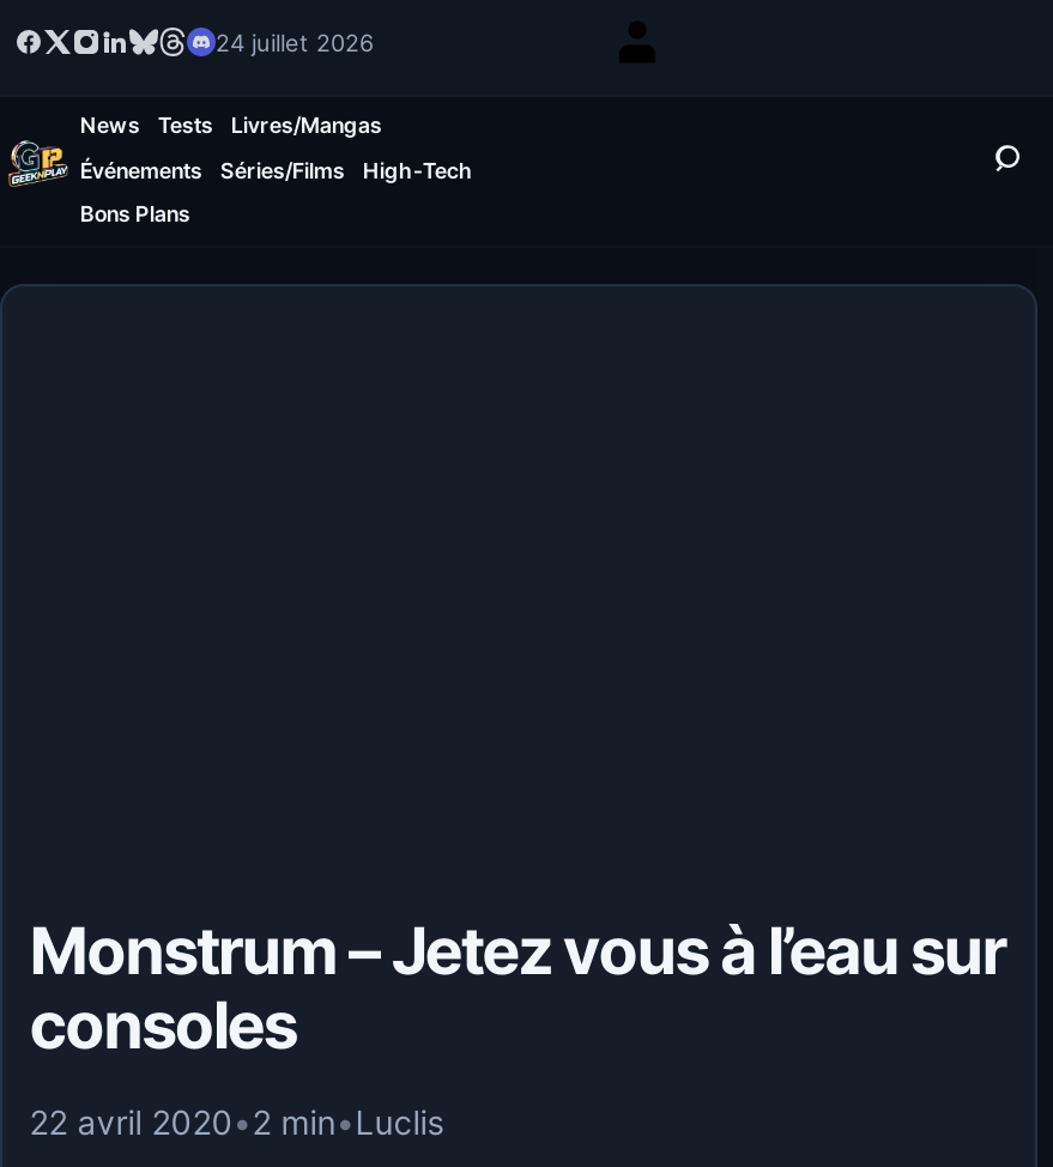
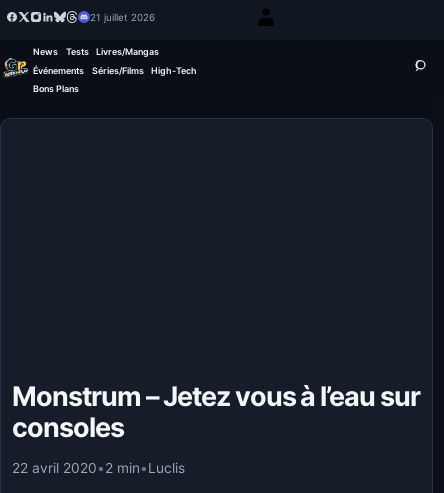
[216,29,374,55] 24 juillet 2026 -> [90,11,155,22] 21 juillet 2026

